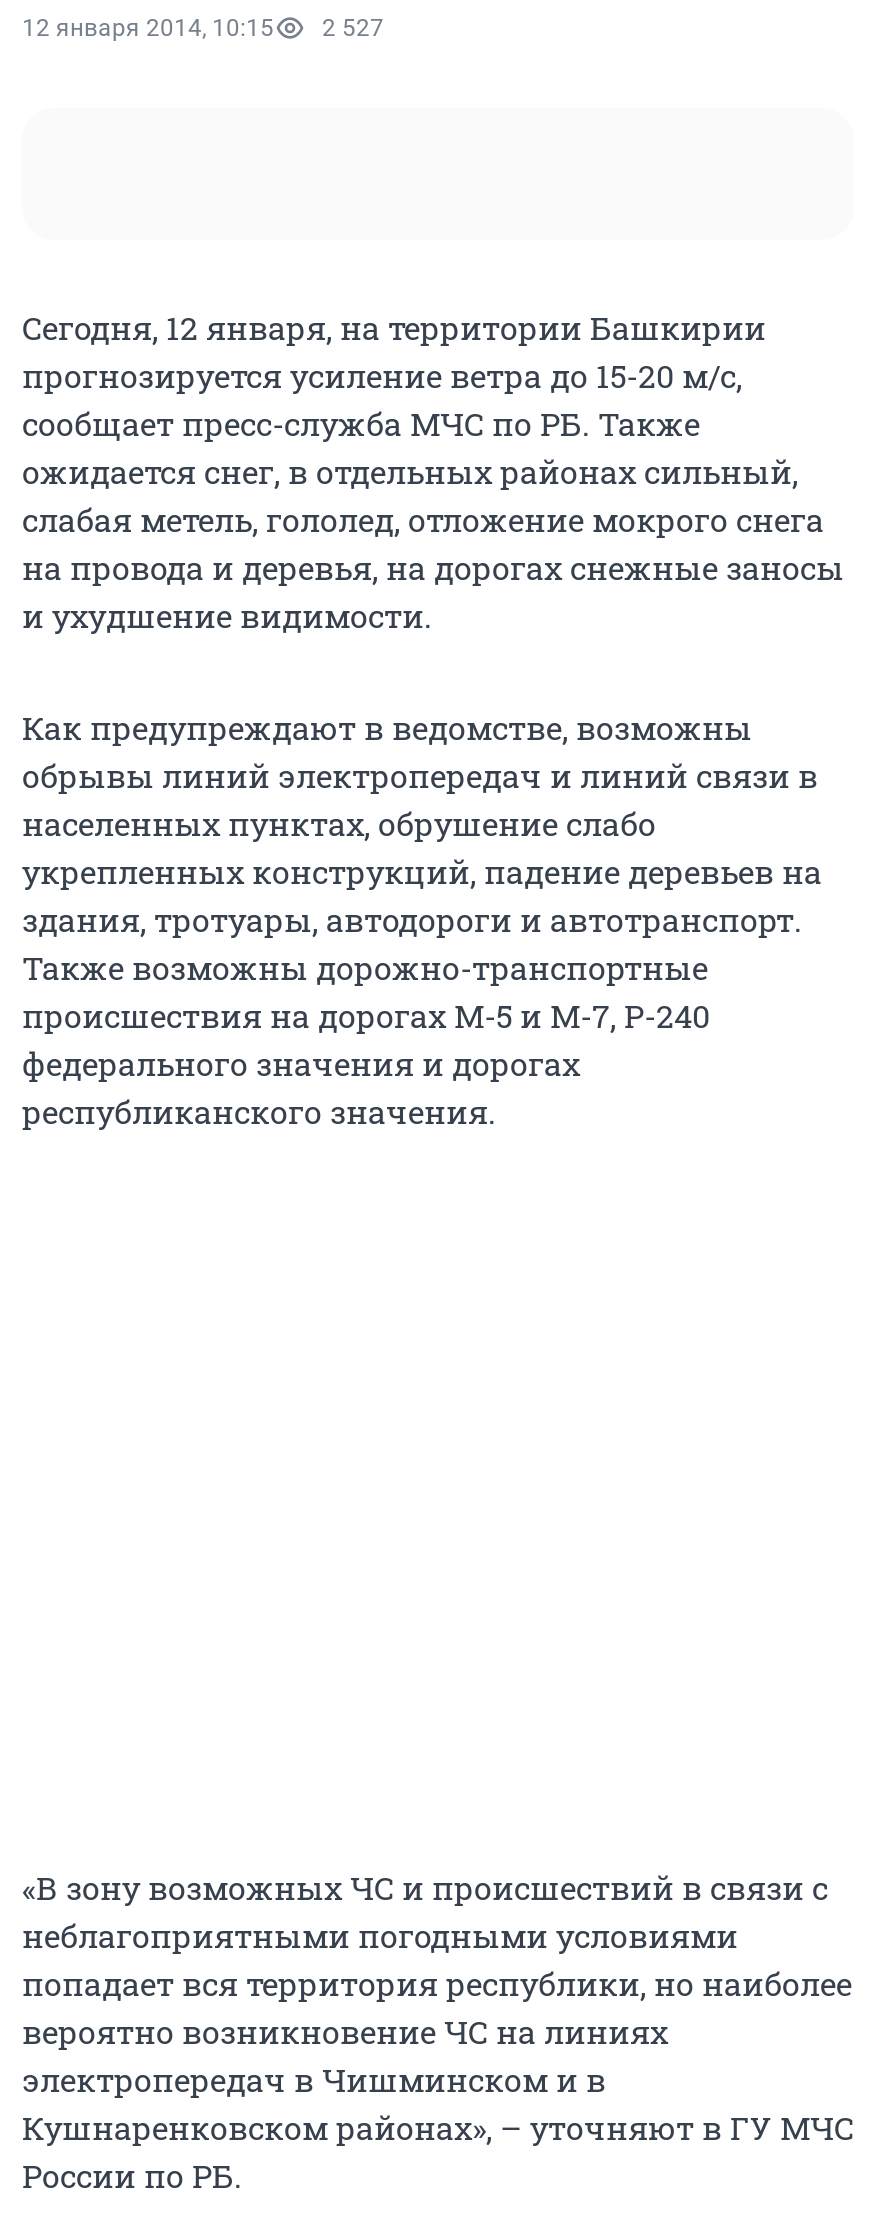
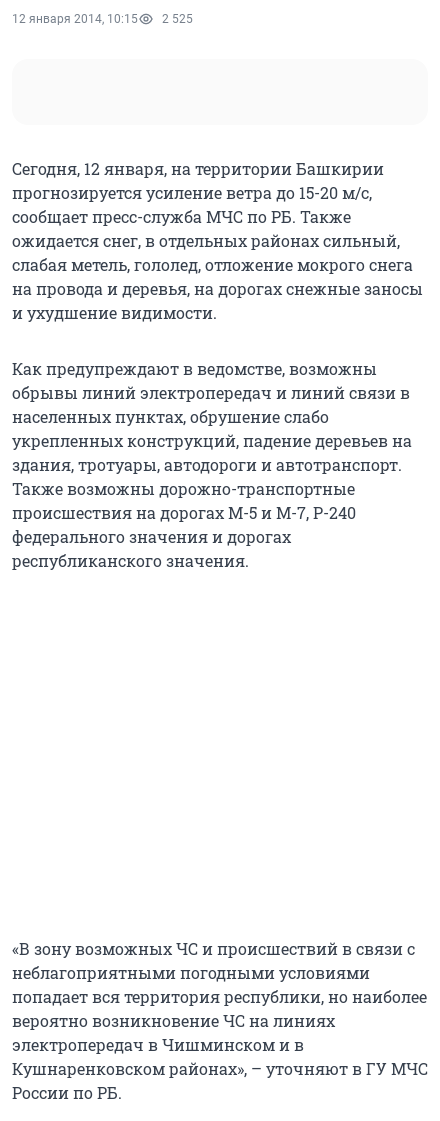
[22,14,384,42] 12 января 2014, 10:15 2 527 -> [12,12,193,26] 12 января 2014, 10:15 2 525

